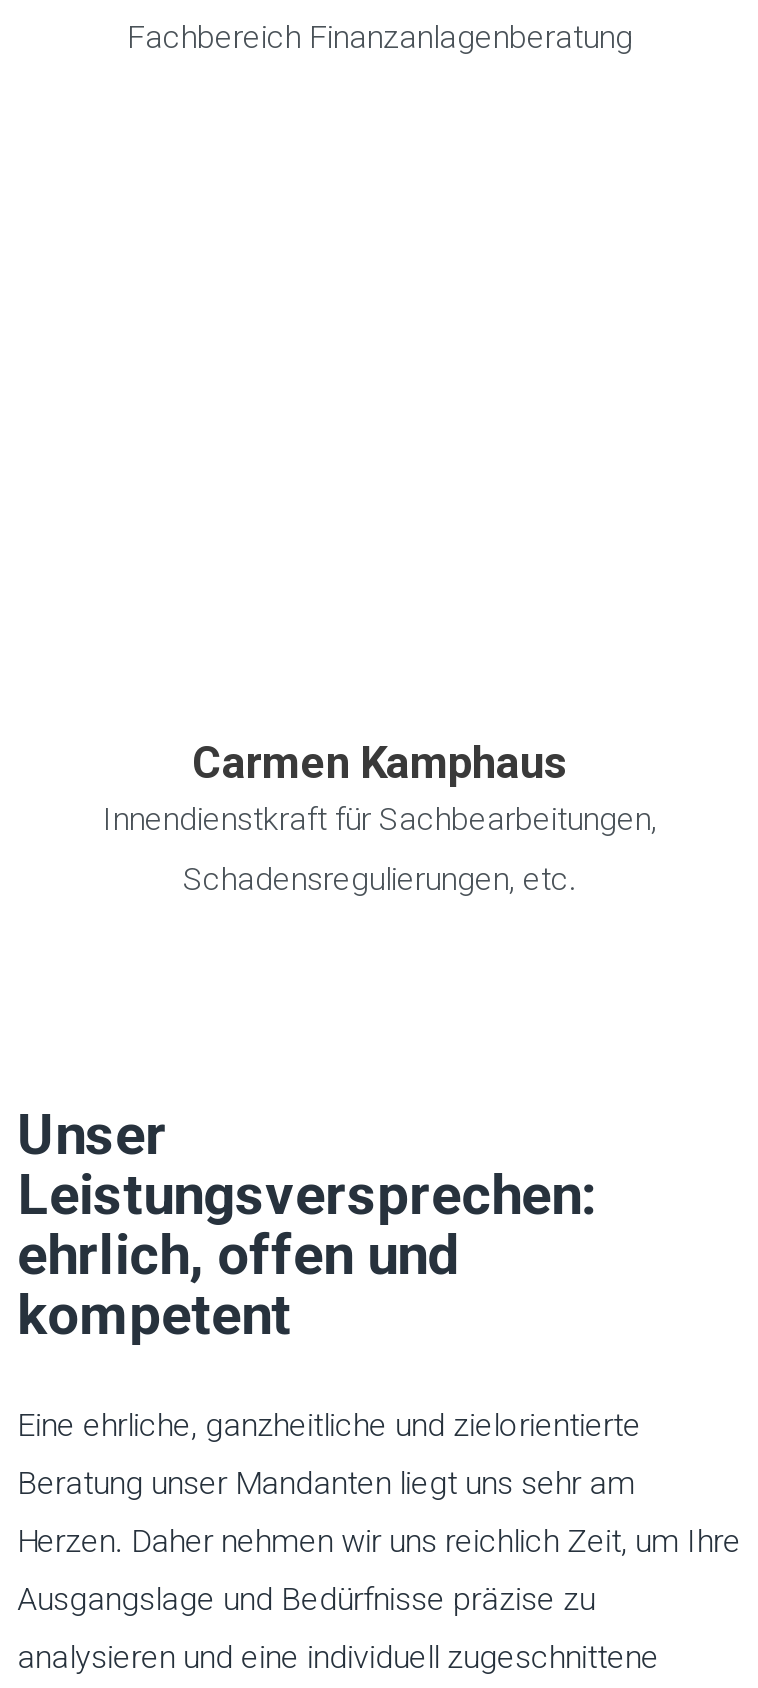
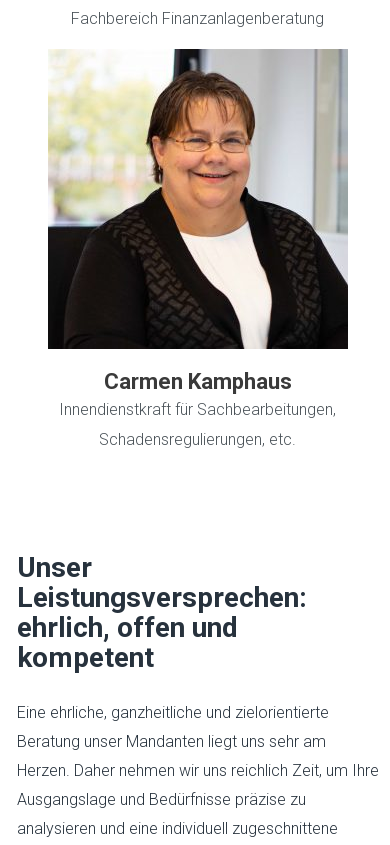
none -> [47,48,349,350] [image]

